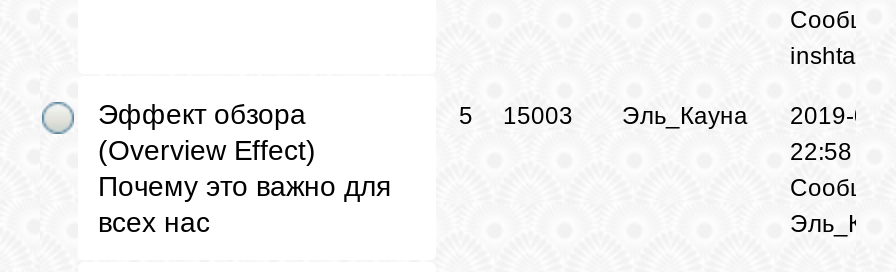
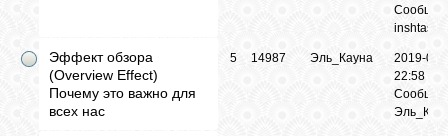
[503,102,573,130] 15003 -> [251,51,286,65] 14987

